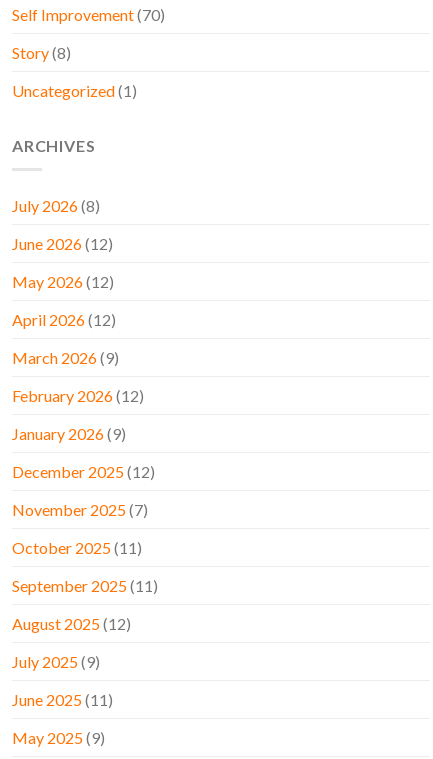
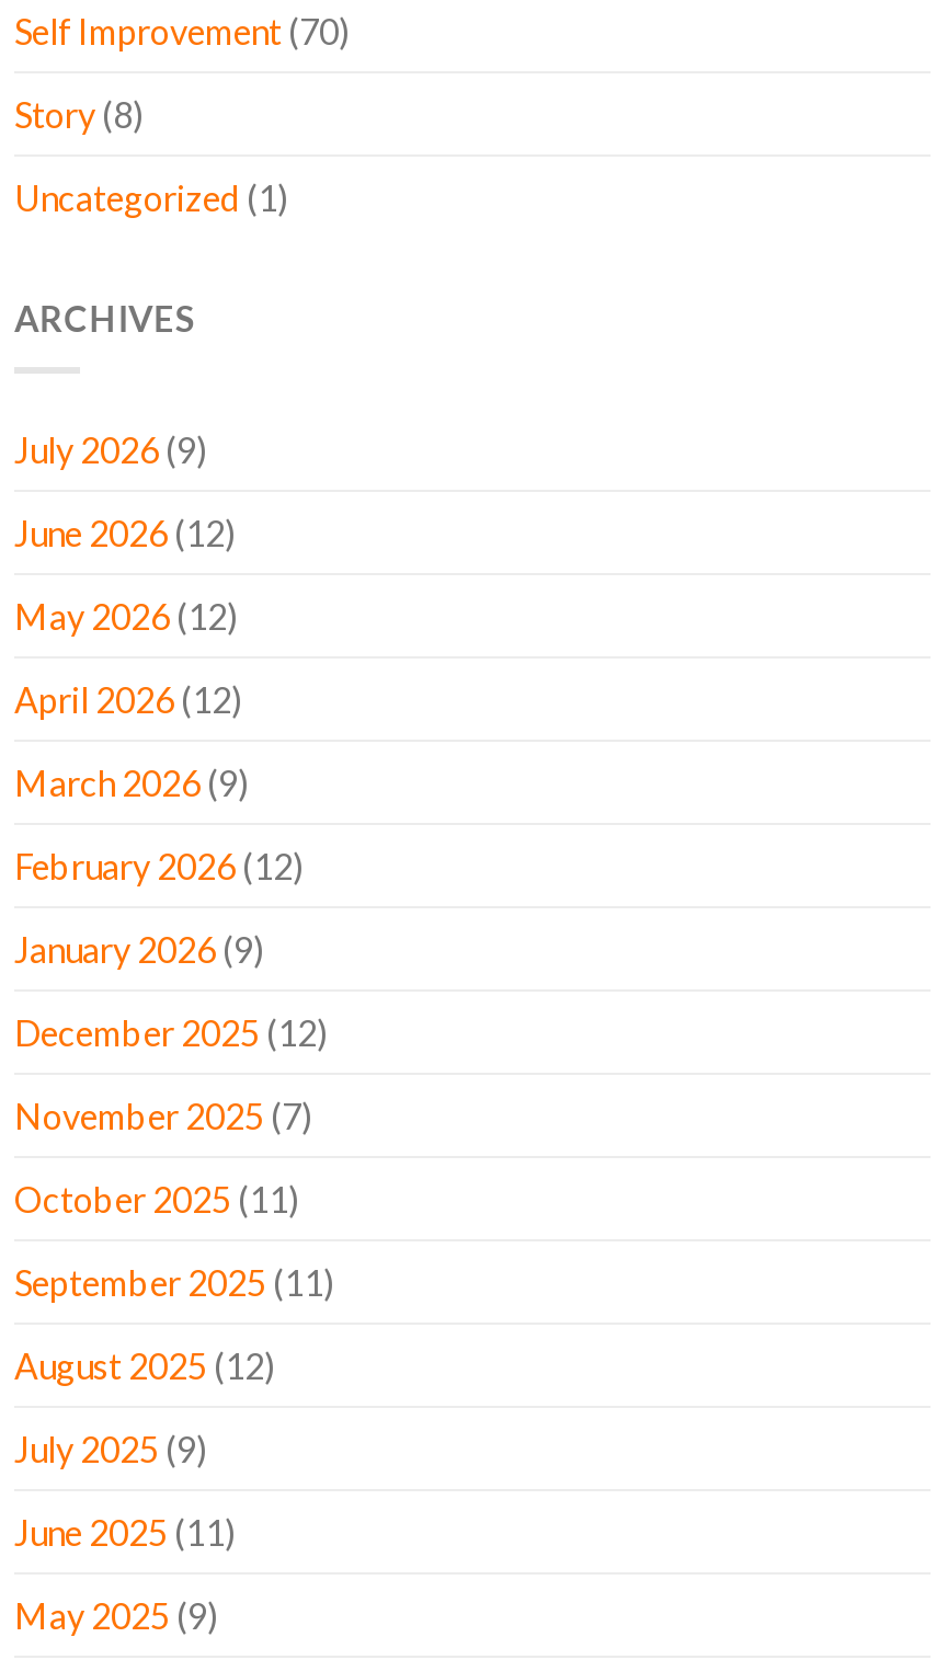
[12,196,100,215] July 2026 (8) -> [14,429,207,471] July 2026 (9)

